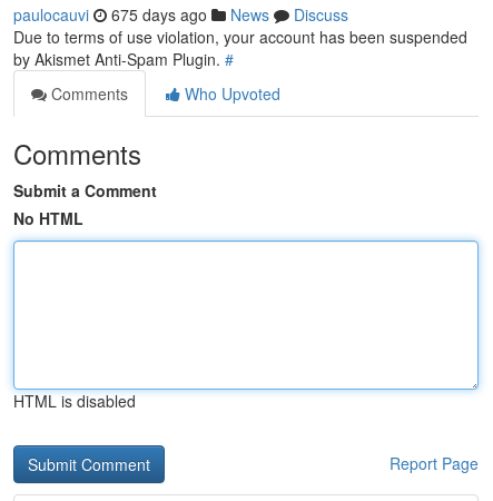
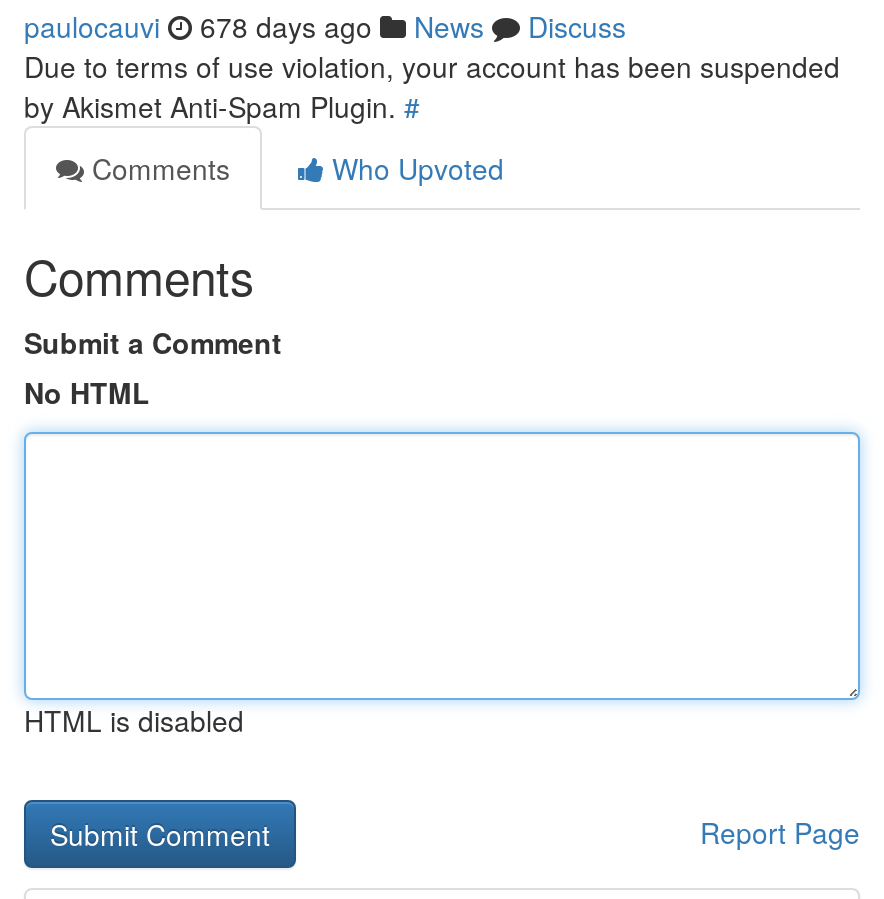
[13,3,348,26] paulocauvi 675 days ago News Discuss -> [24,6,626,46] paulocauvi 678 days ago News Discuss

